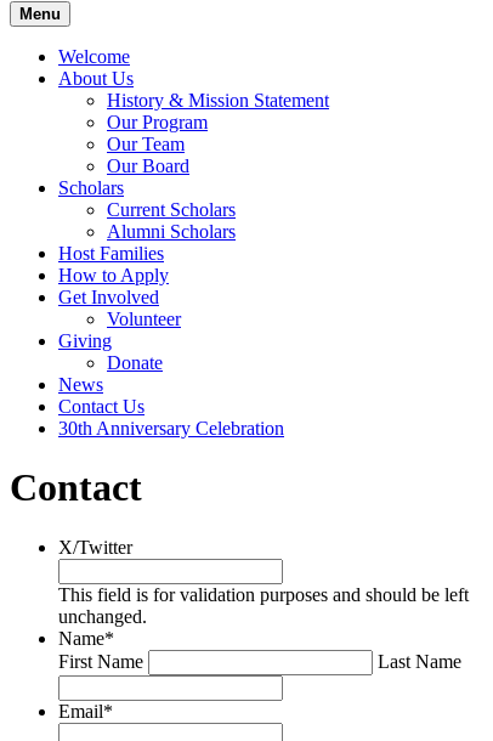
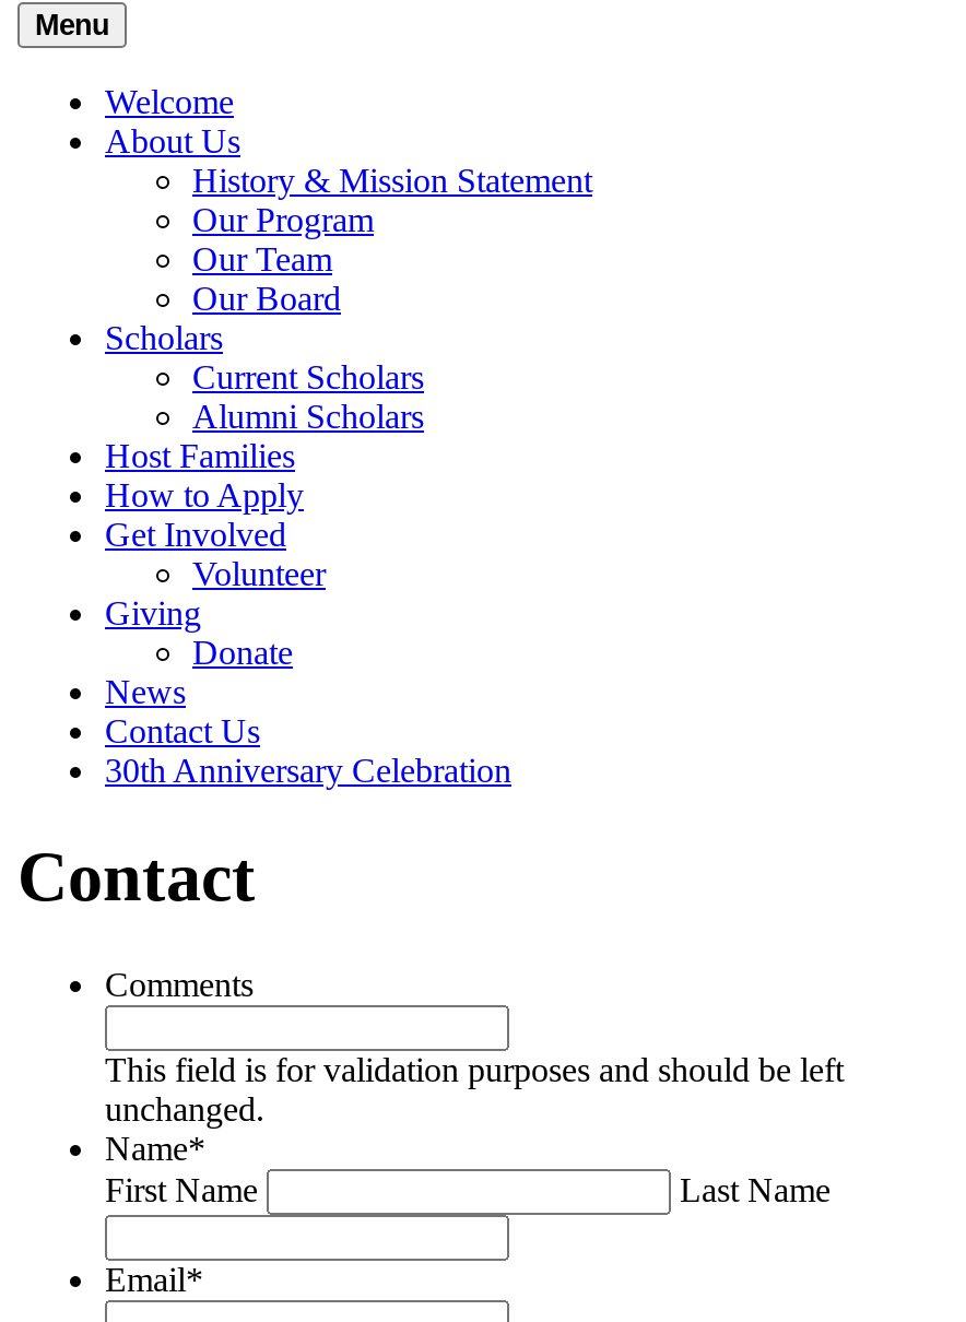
[58,537,132,557] X/Twitter -> [105,966,254,1003] Comments

